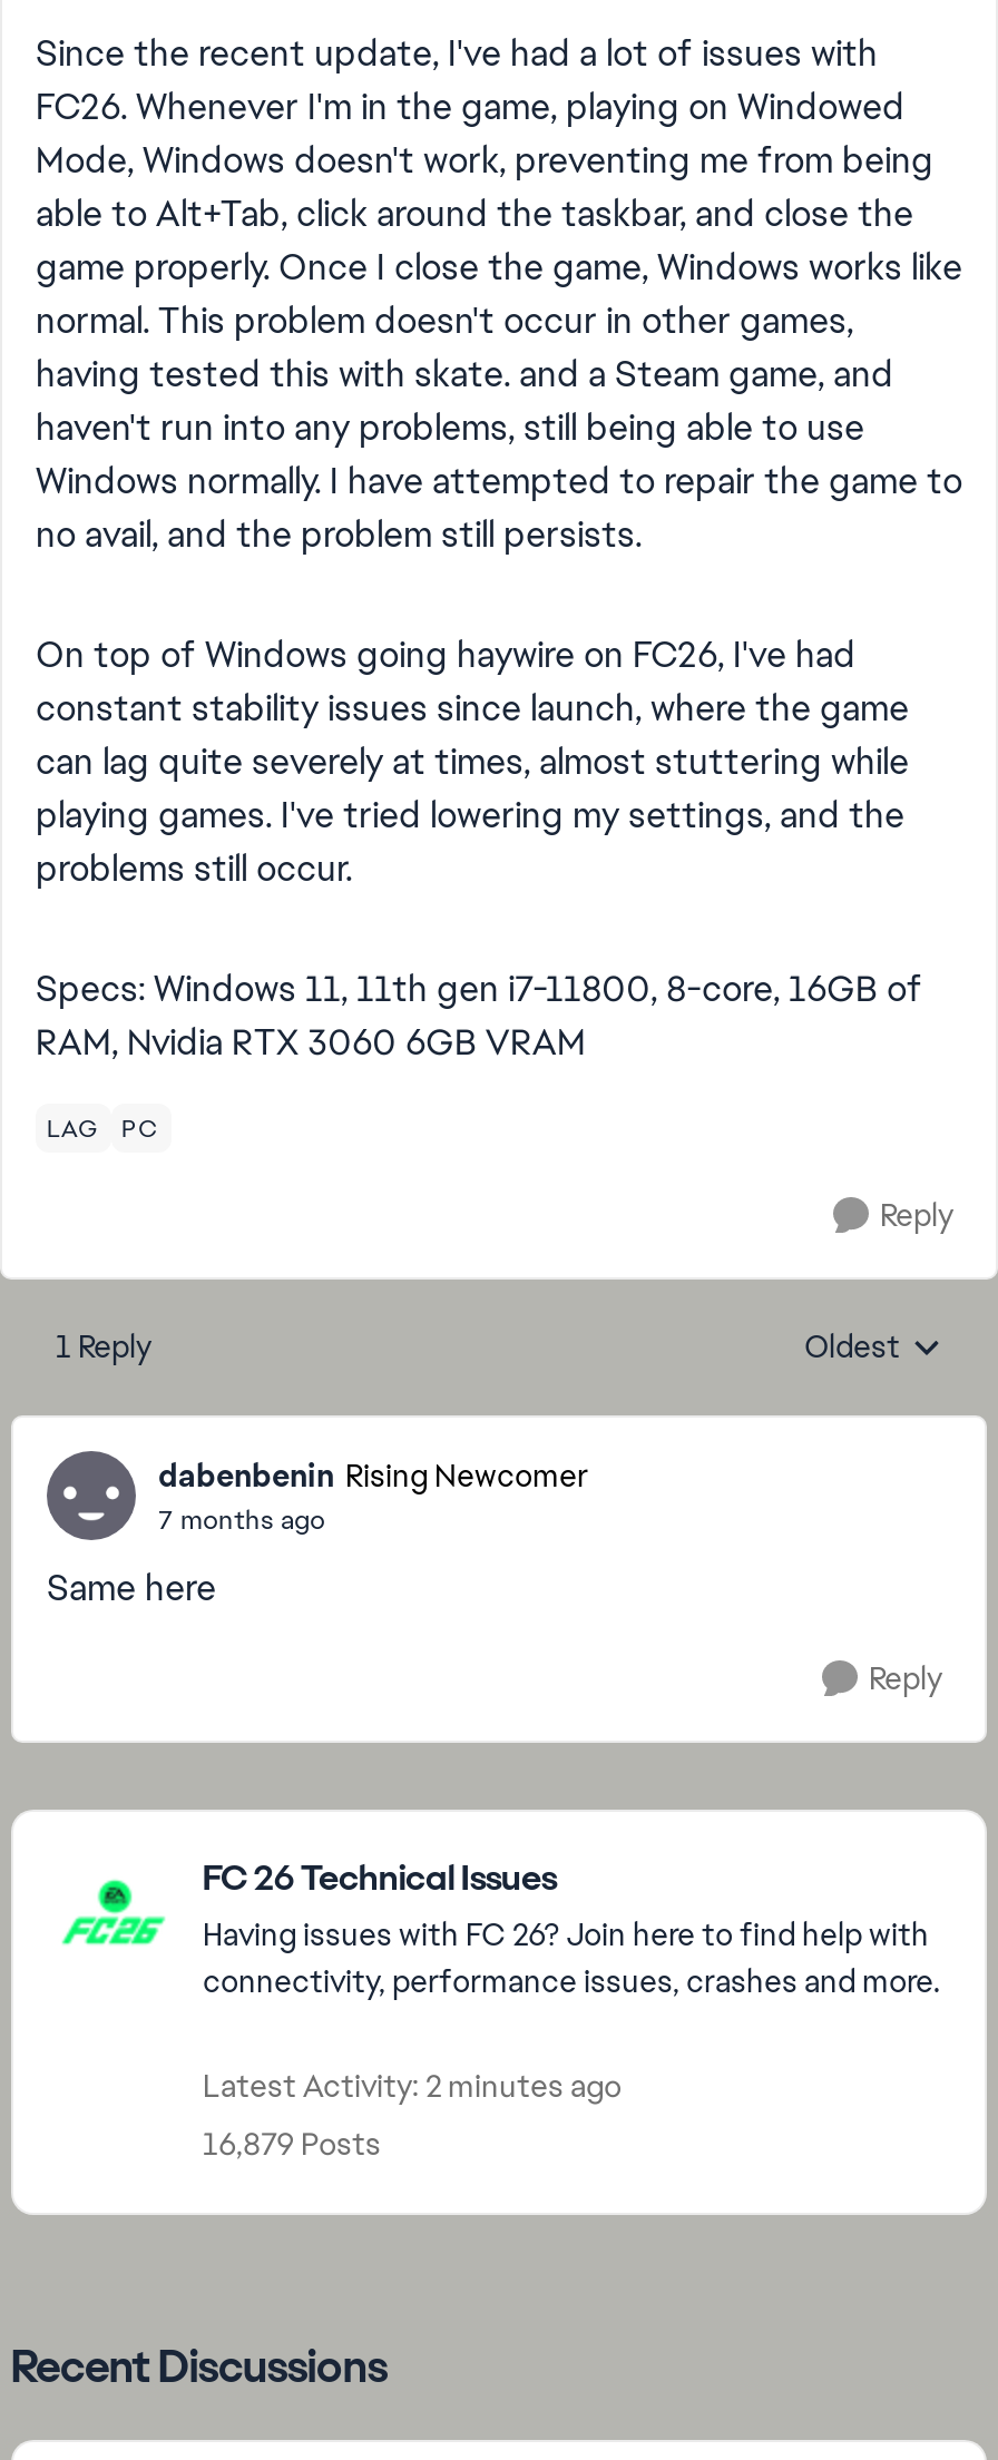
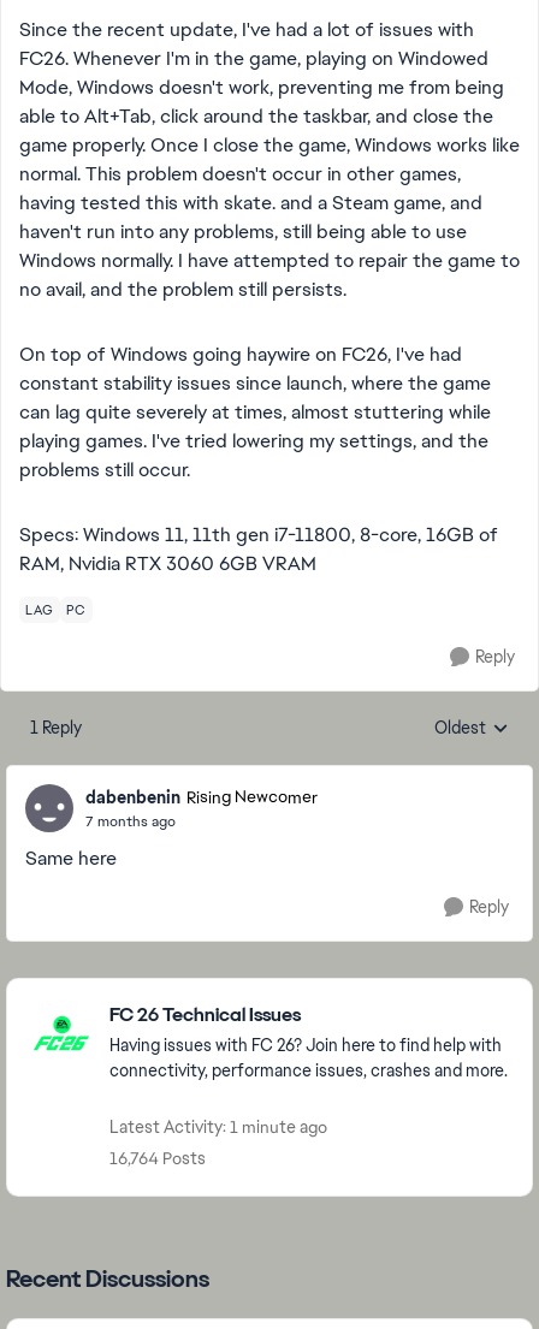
[203,2066,622,2106] Latest Activity: 2 minutes ago -> [109,1116,327,1138] Latest Activity: 1 minute ago
[203,2124,381,2164] 16,879 Posts -> [109,1147,206,1169] 16,764 Posts

